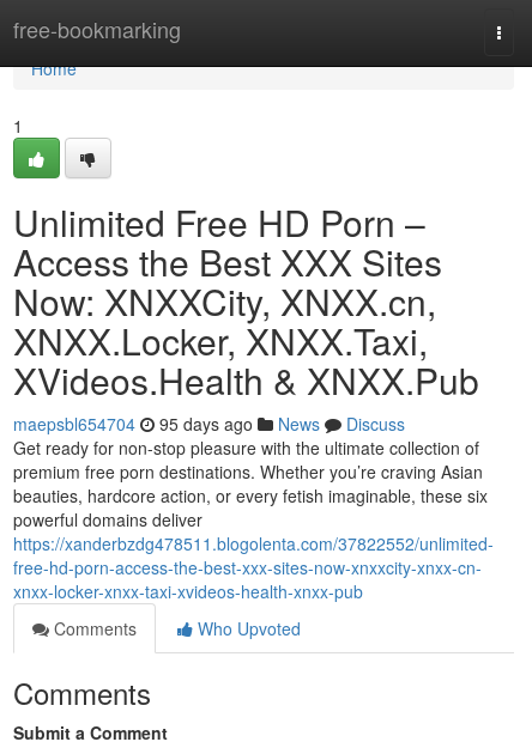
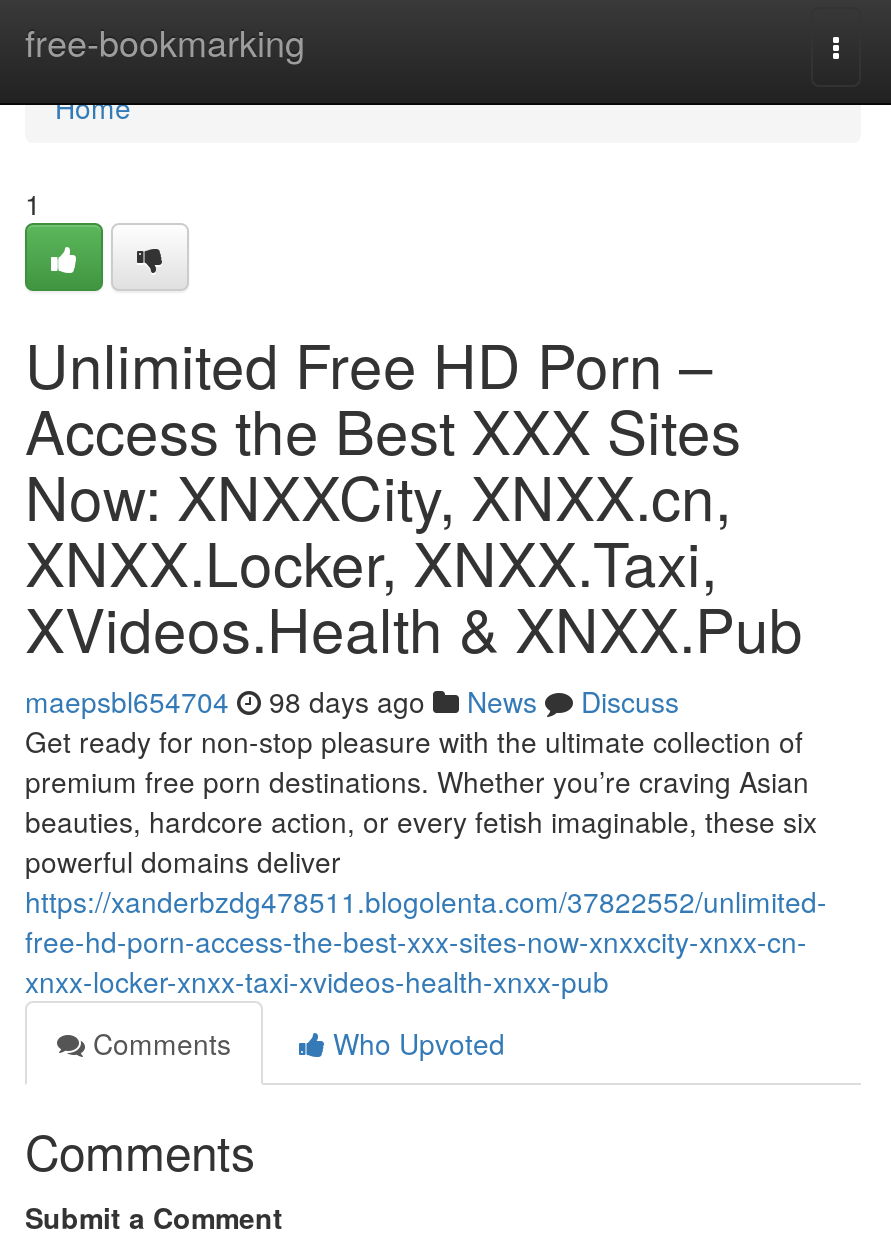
[13,412,405,436] maepsbl654704 95 days ago News Discuss -> [25,681,679,721] maepsbl654704 98 days ago News Discuss

